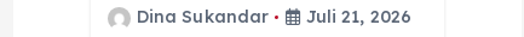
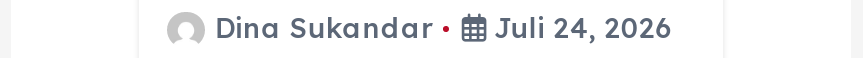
[136,6,412,27] Dina Sukandar Juli 21, 2026 -> [214,10,673,46] Dina Sukandar Juli 24, 2026

